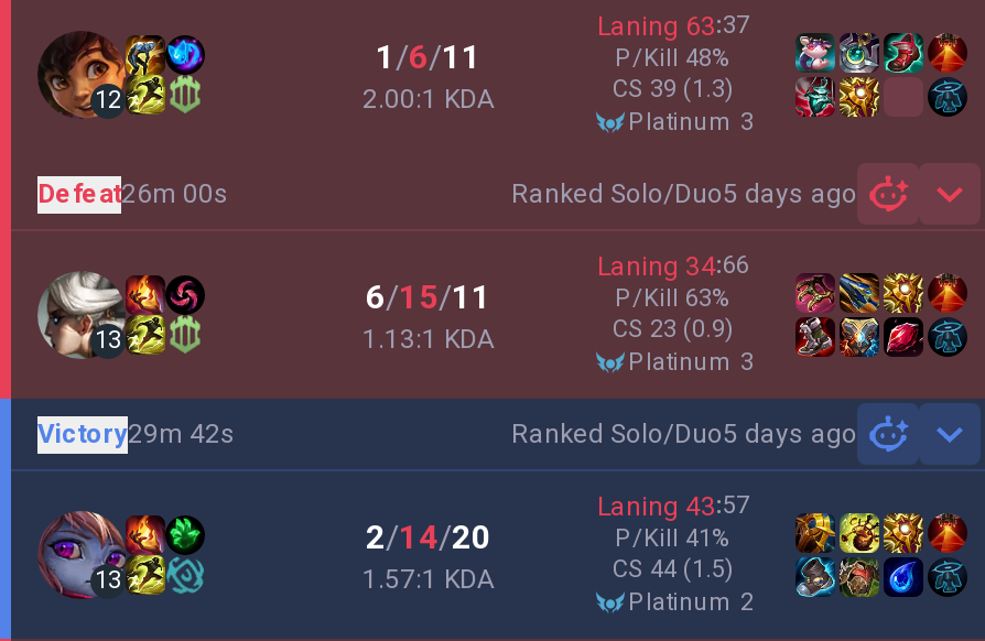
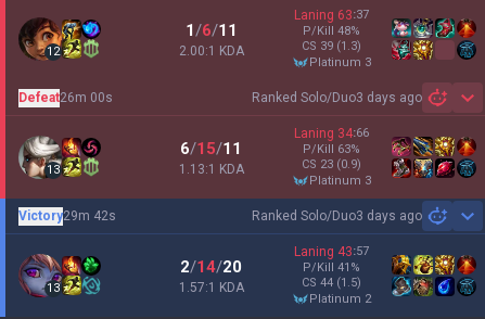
[511,177,857,209] Ranked Solo/Duo5 days ago -> [252,90,422,105] Ranked Solo/Duo3 days ago
[511,417,857,449] Ranked Solo/Duo5 days ago -> [252,208,422,224] Ranked Solo/Duo3 days ago

